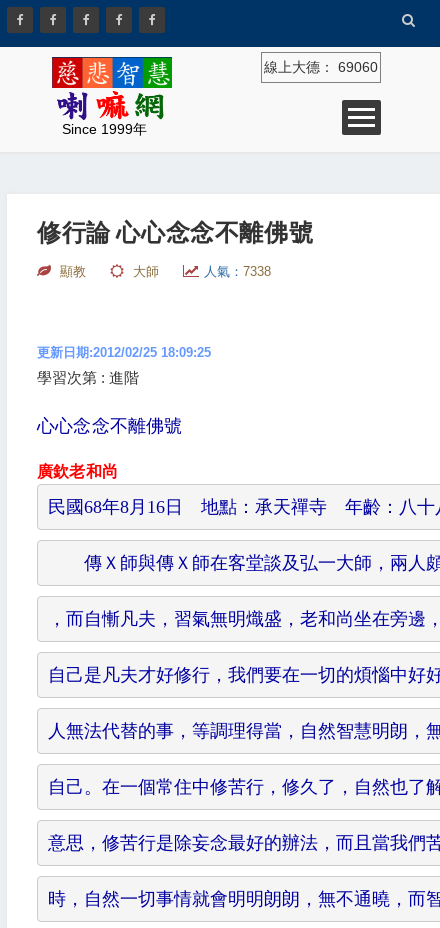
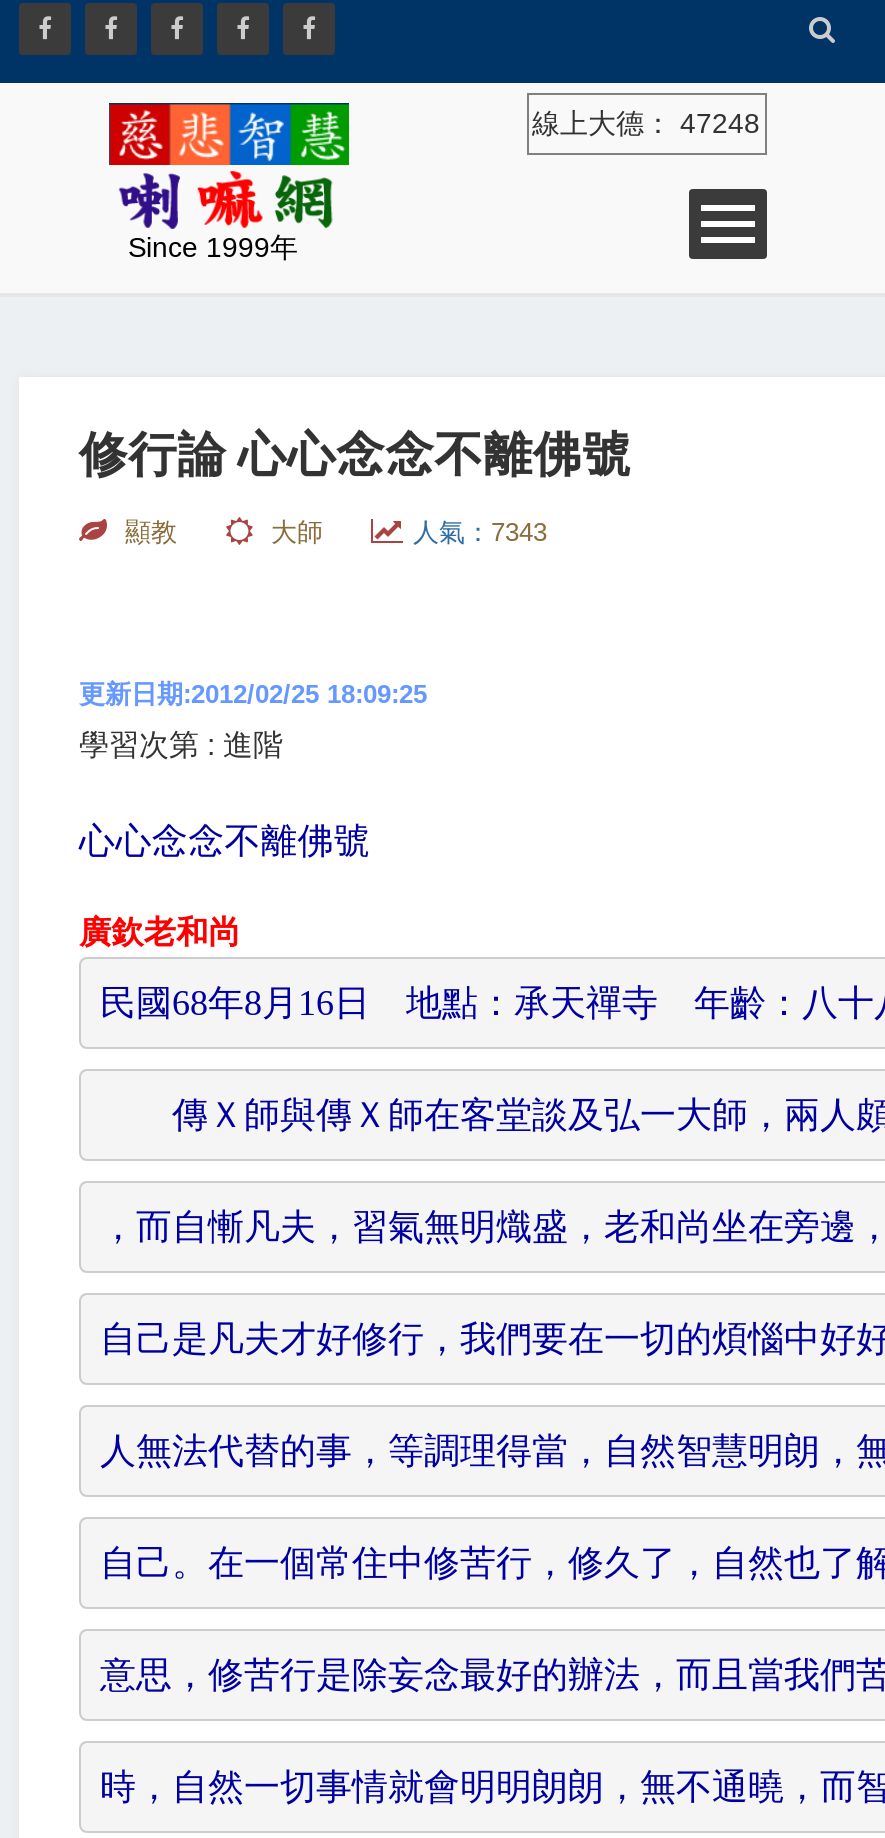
[263,59,377,75] 線上大德：69060 -> [532,107,760,139] 線上大德：47248
[204,264,271,279] 人氣：7338 -> [413,517,547,547] 人氣：7343

